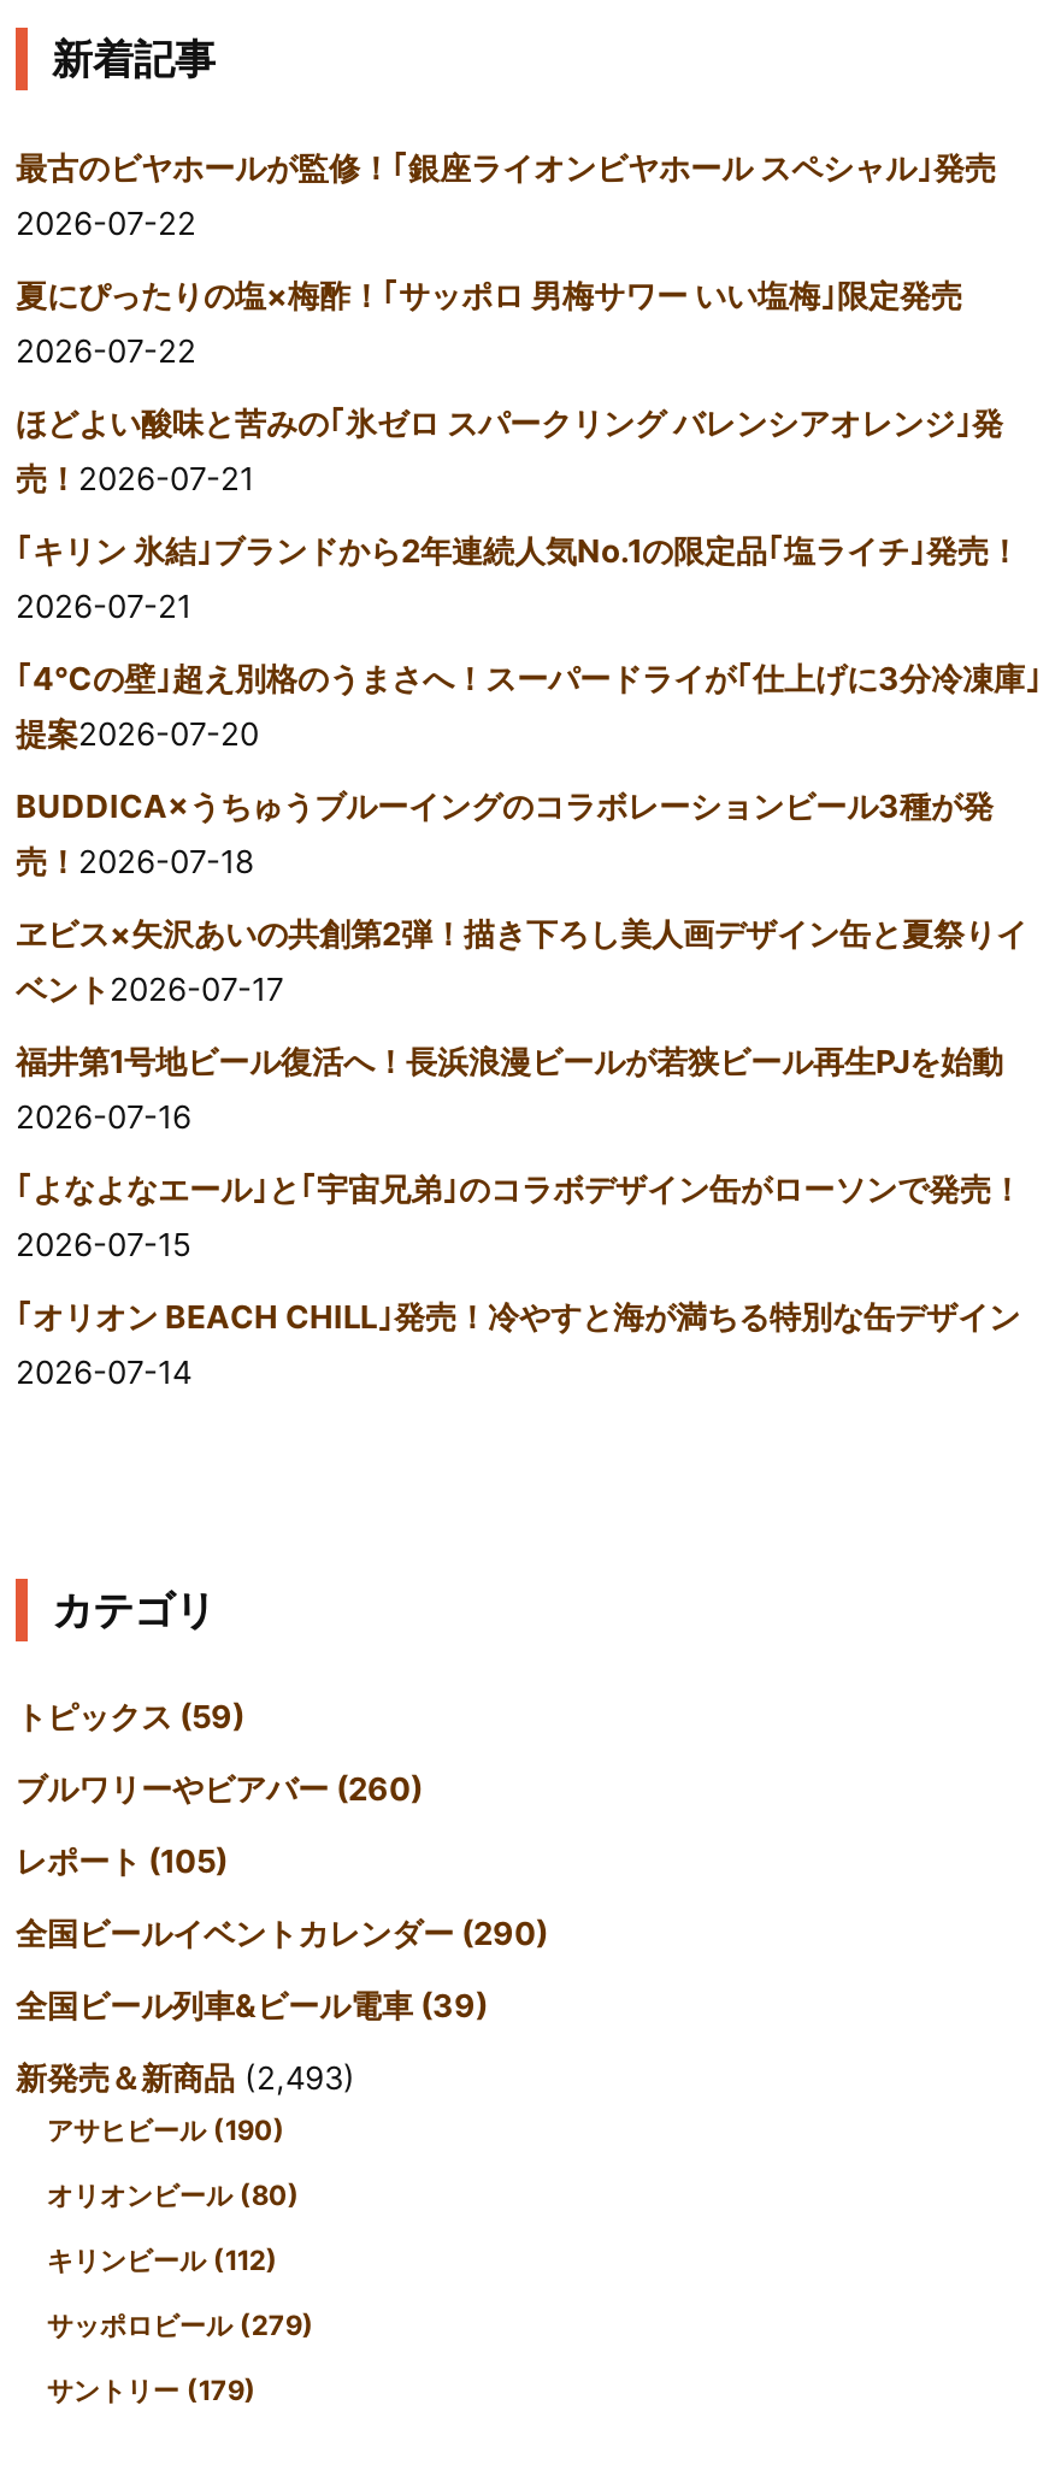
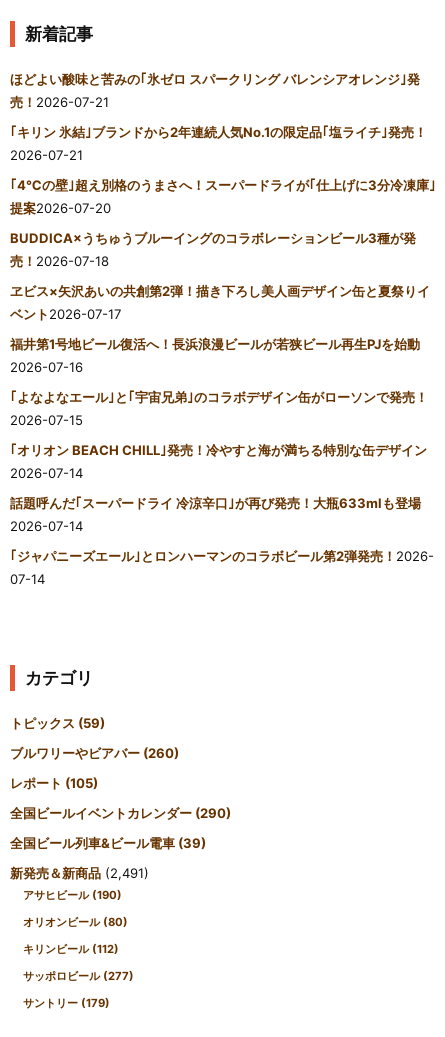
[16,147,996,369] 最古のビヤホールが監修！｢銀座ライオンビヤホール スペシャル｣発売 | 2026-07-22 | 夏にぴったりの塩×梅酢！｢サッポロ 男梅サワー いい塩梅｣限定発売 | 2026-07-22 -> none
moved [16,403,1042,1390] -> [10,71,436,481]: ほどよい酸味と苦みの｢氷ゼロ スパークリング バレンシアオレンジ｣発 | 売！2026-07-21 | 2026-07-21 | ... | ｢オリオン BEACH CHILL｣発売！冷やすと海が満ちる特別な缶デザイン | 2026-07-14
none -> [10,495,434,587] 話題呼んだ｢スーパードライ 冷涼辛口｣が再び発売！大瓶633mlも登場 | 2026-07-14 | ｢ジャパニーズエール｣とロンハーマンのコラボビール第2弾発売！2026- | 07-14
[16,2060,355,2098] 新発売＆新商品(2,493) -> [10,865,149,881] 新発売＆新商品(2,491)
[47,2310,314,2344] サッポロビール(279) -> [23,969,134,983] サッポロビール(277)

